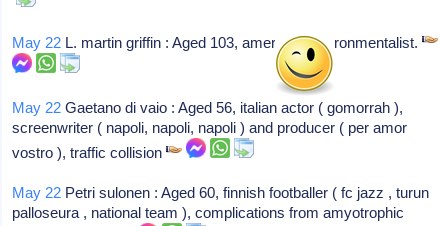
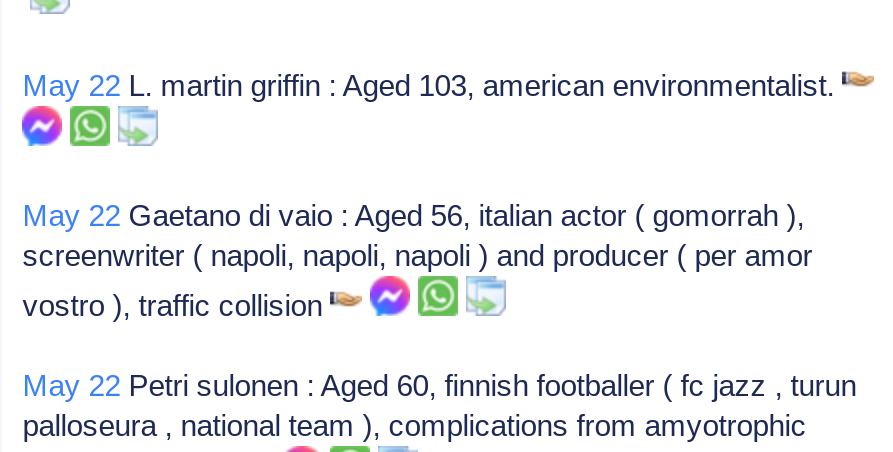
[275,54,334,95] [image] -> none

